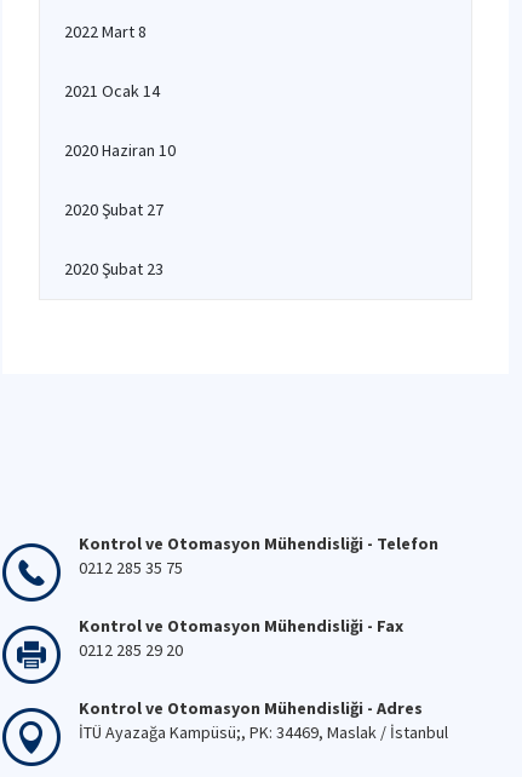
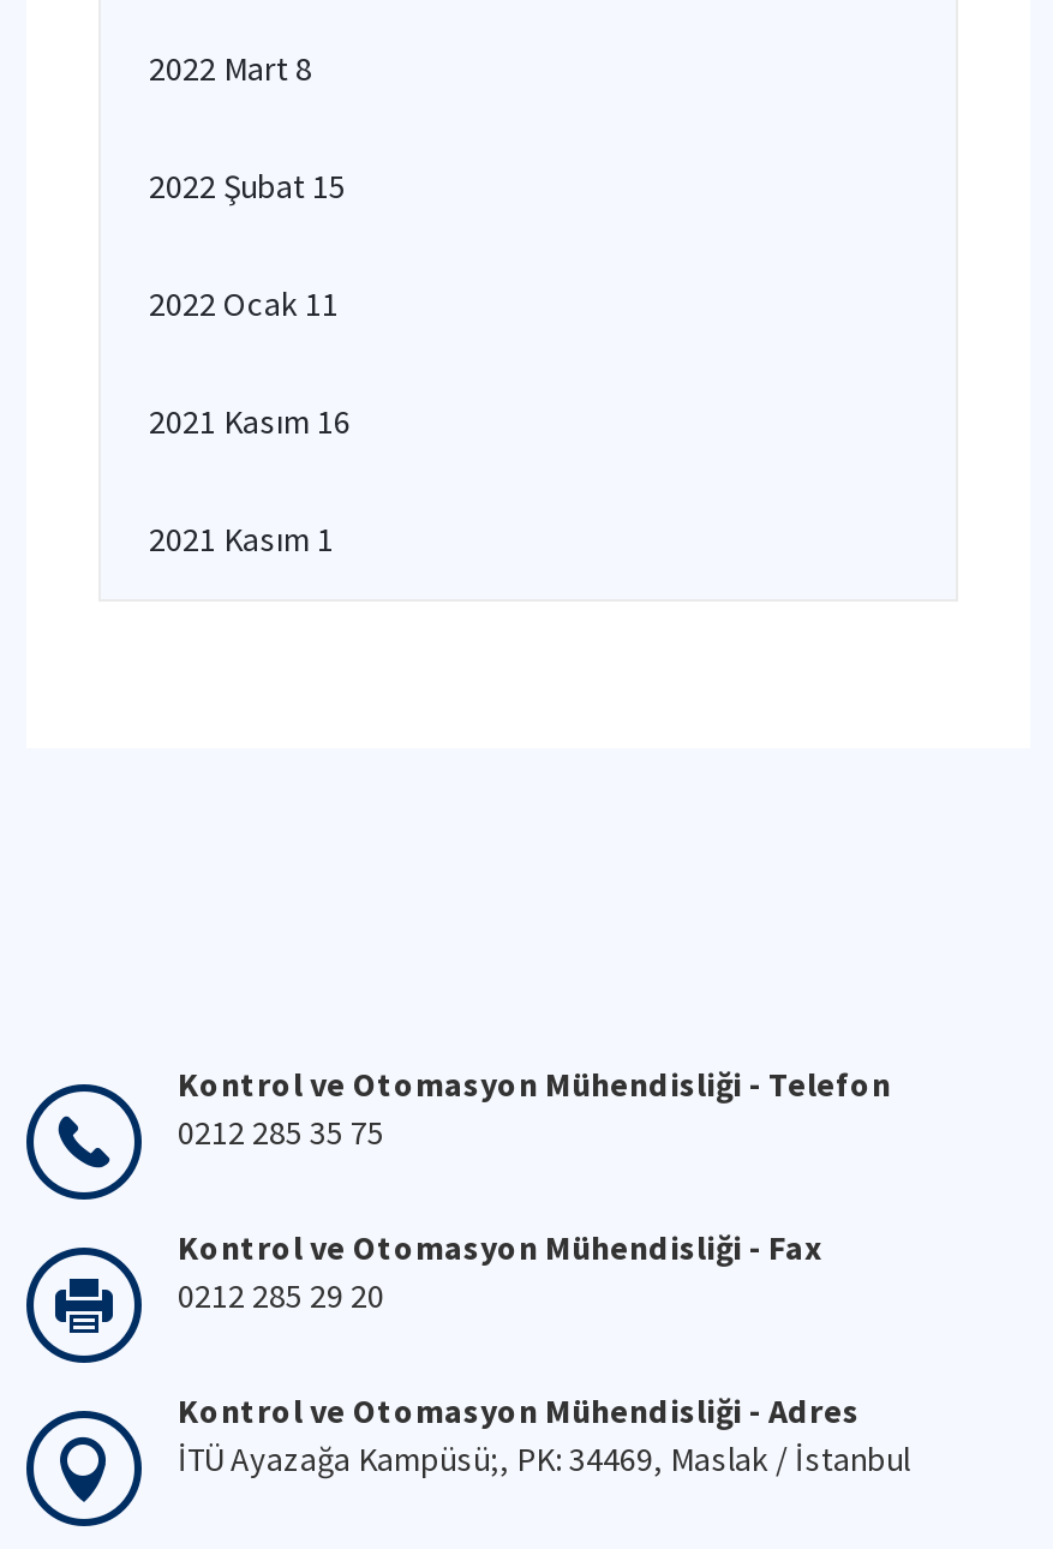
[64,80,160,102] 2021 Ocak 14 -> [149,165,346,208] 2022 Şubat 15
[64,139,176,161] 2020 Haziran 10 -> [149,282,339,325] 2022 Ocak 11
[64,198,164,220] 2020 Şubat 27 -> [149,400,351,443] 2021 Kasım 16
[64,258,164,280] 2020 Şubat 23 -> [149,518,334,561] 2021 Kasım 1

